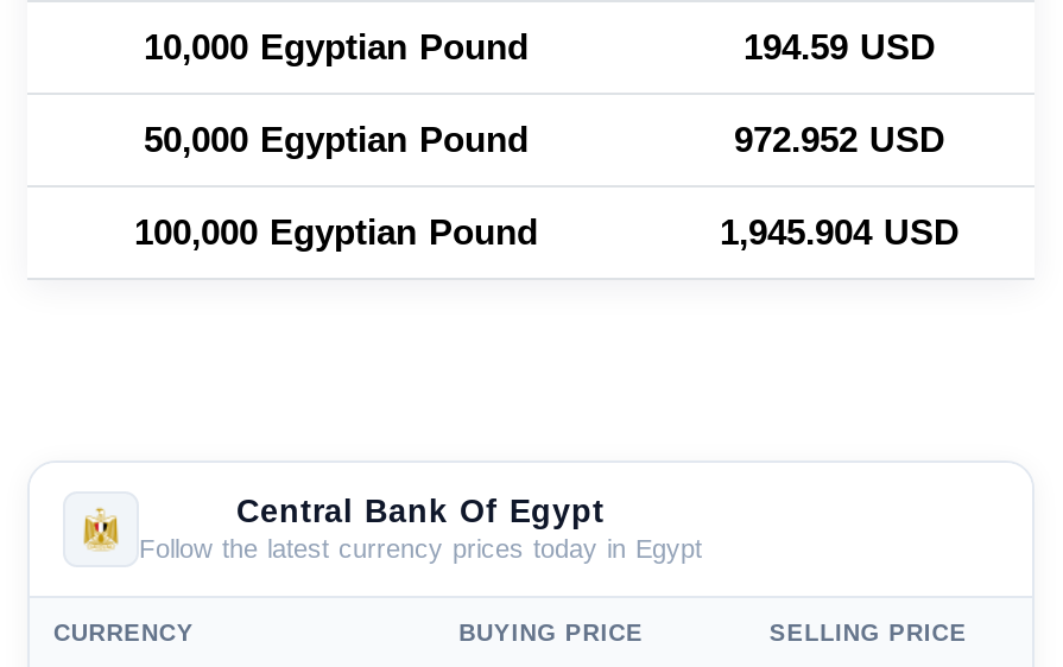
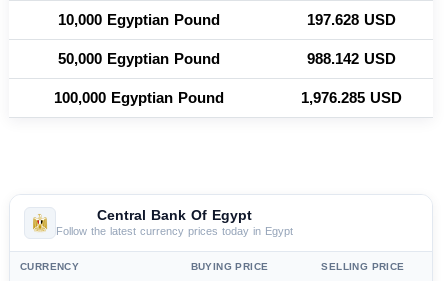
[744,14,936,80] 194.59 USD -> [306,6,395,34] 197.628 USD
[734,106,945,173] 972.952 USD -> [306,45,395,73] 988.142 USD
[720,199,960,265] 1,945.904 USD -> [300,84,401,112] 1,976.285 USD

